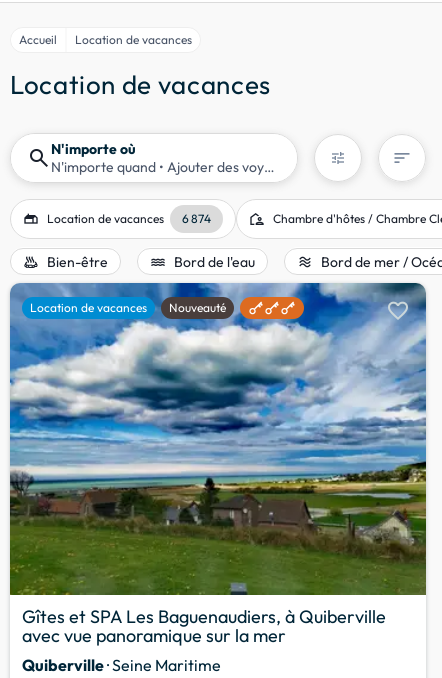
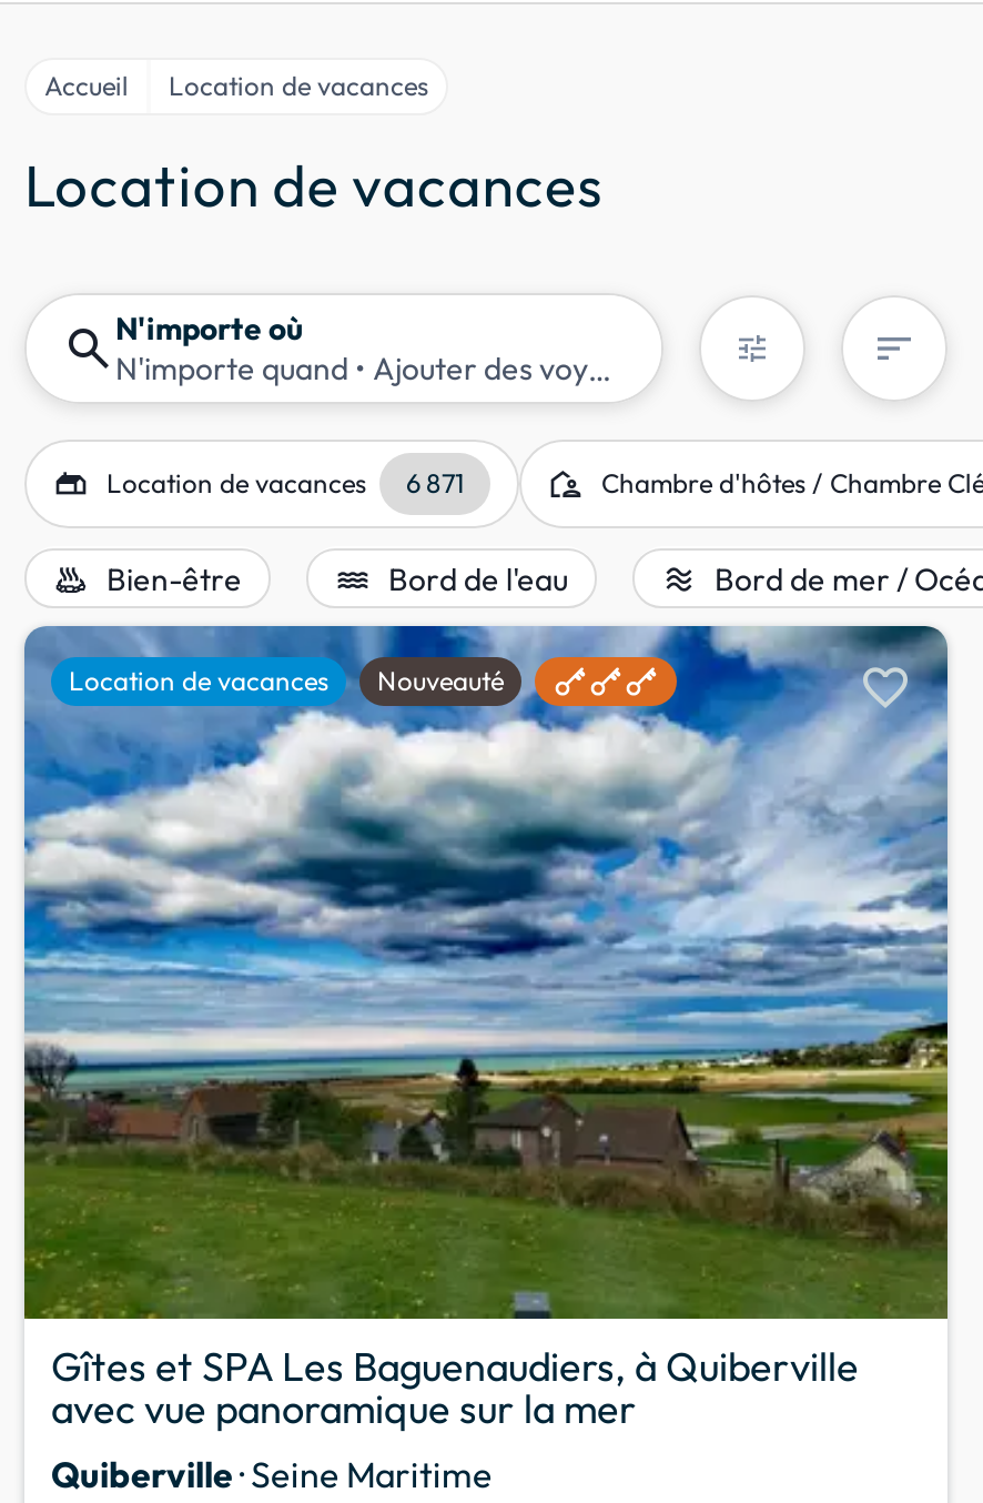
[182,211,211,226] 6 874 -> [406,467,464,500] 6 871

